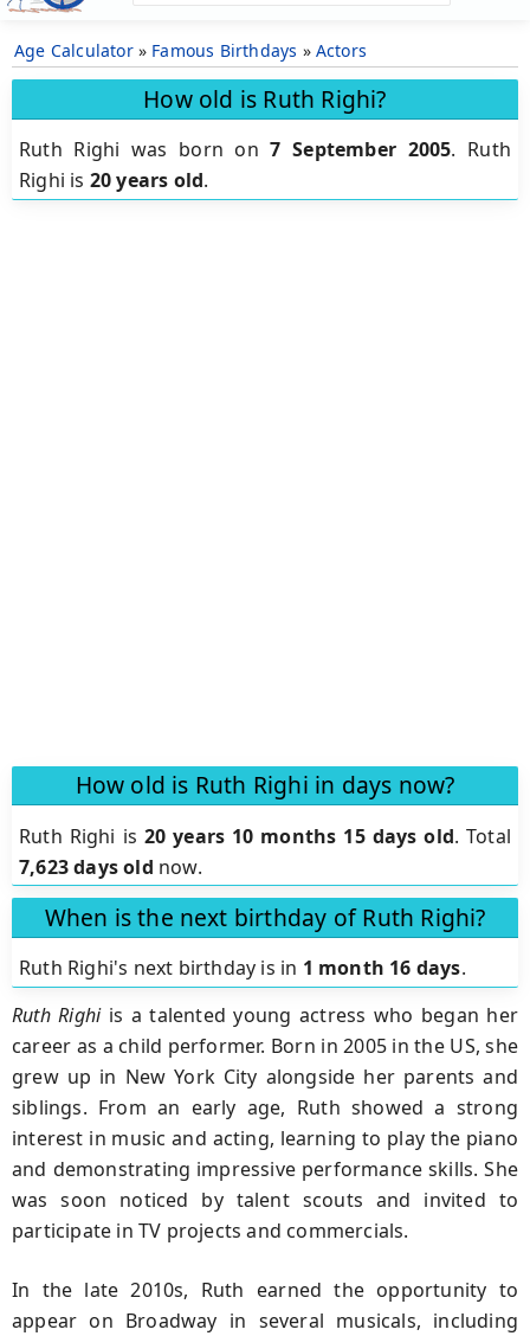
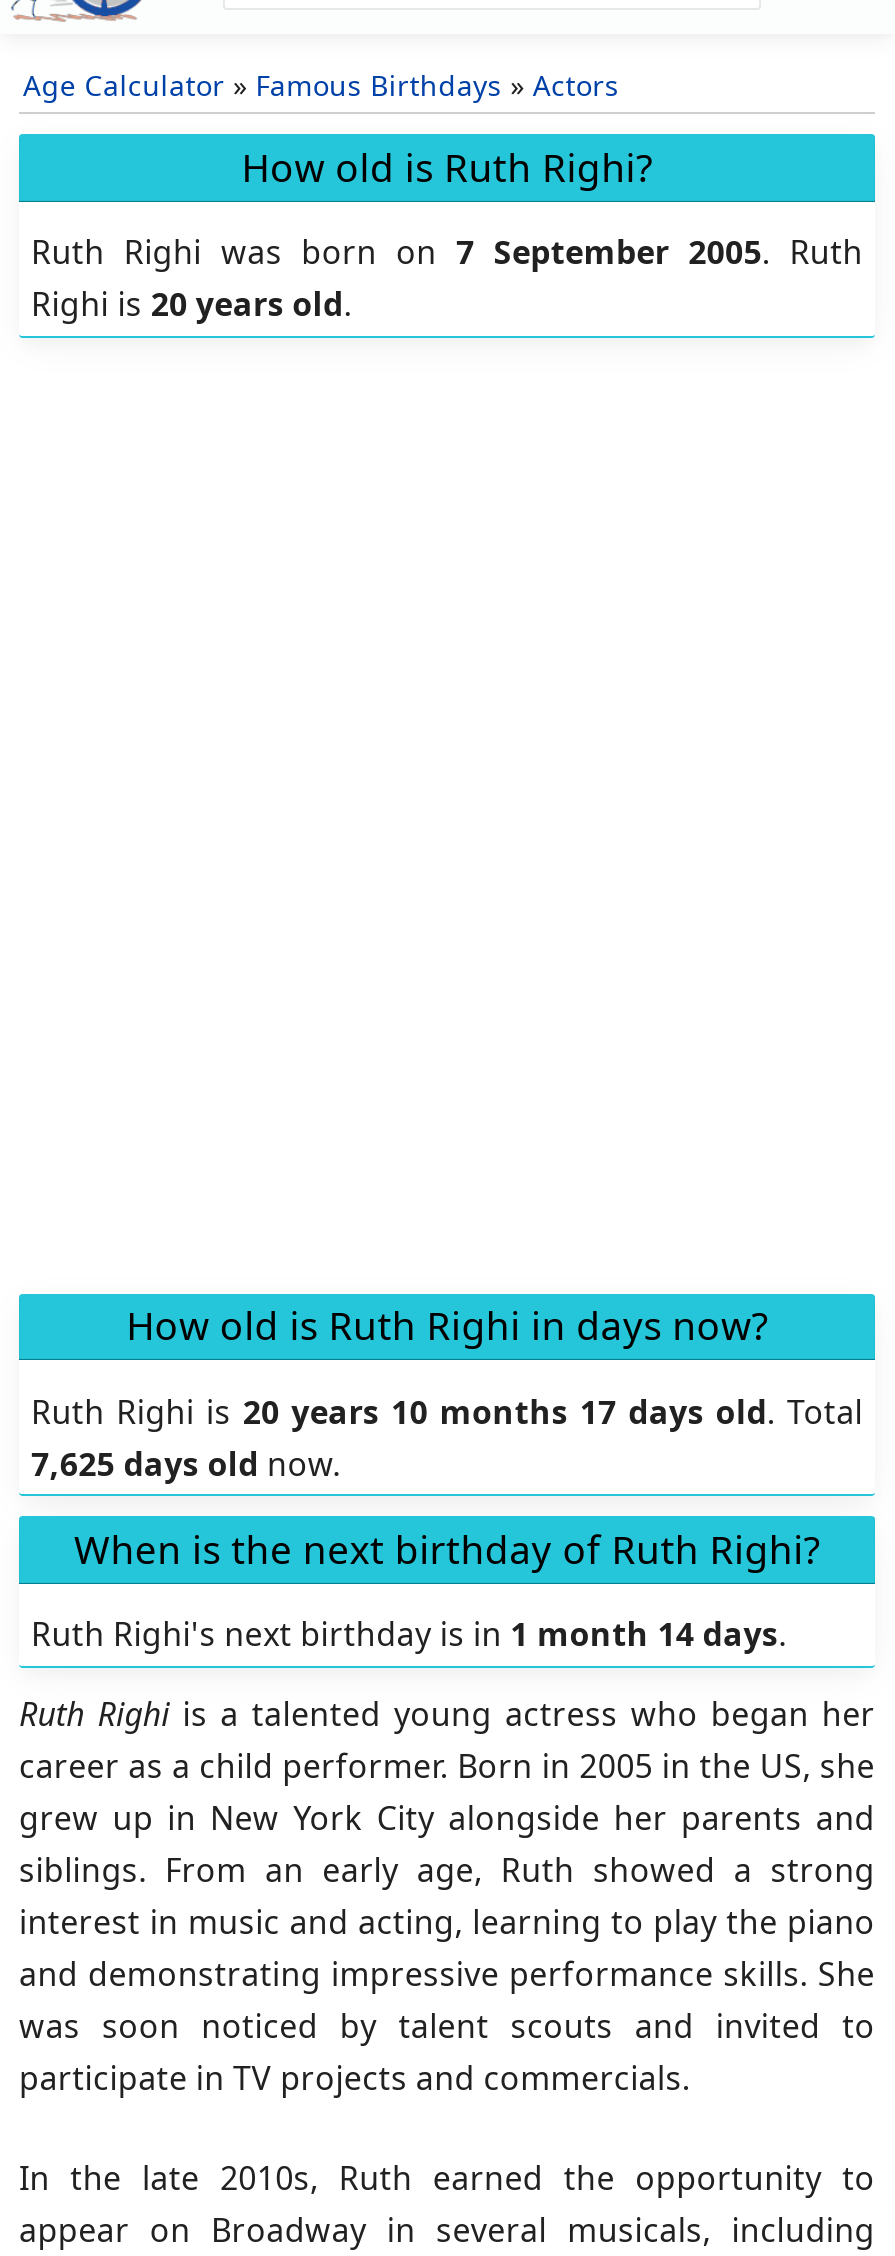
[19,823,511,849] Ruth Righi is 20 years 10 months 15 days old. Total -> [31,1389,863,1433] Ruth Righi is 20 years 10 months 17 days old. Total
[19,854,202,880] 7,623 days old now. -> [31,1441,341,1485] 7,625 days old now.
[19,955,466,981] Ruth Righi's next birthday is in 1 month 16 days. -> [31,1612,787,1656] Ruth Righi's next birthday is in 1 month 14 days.

